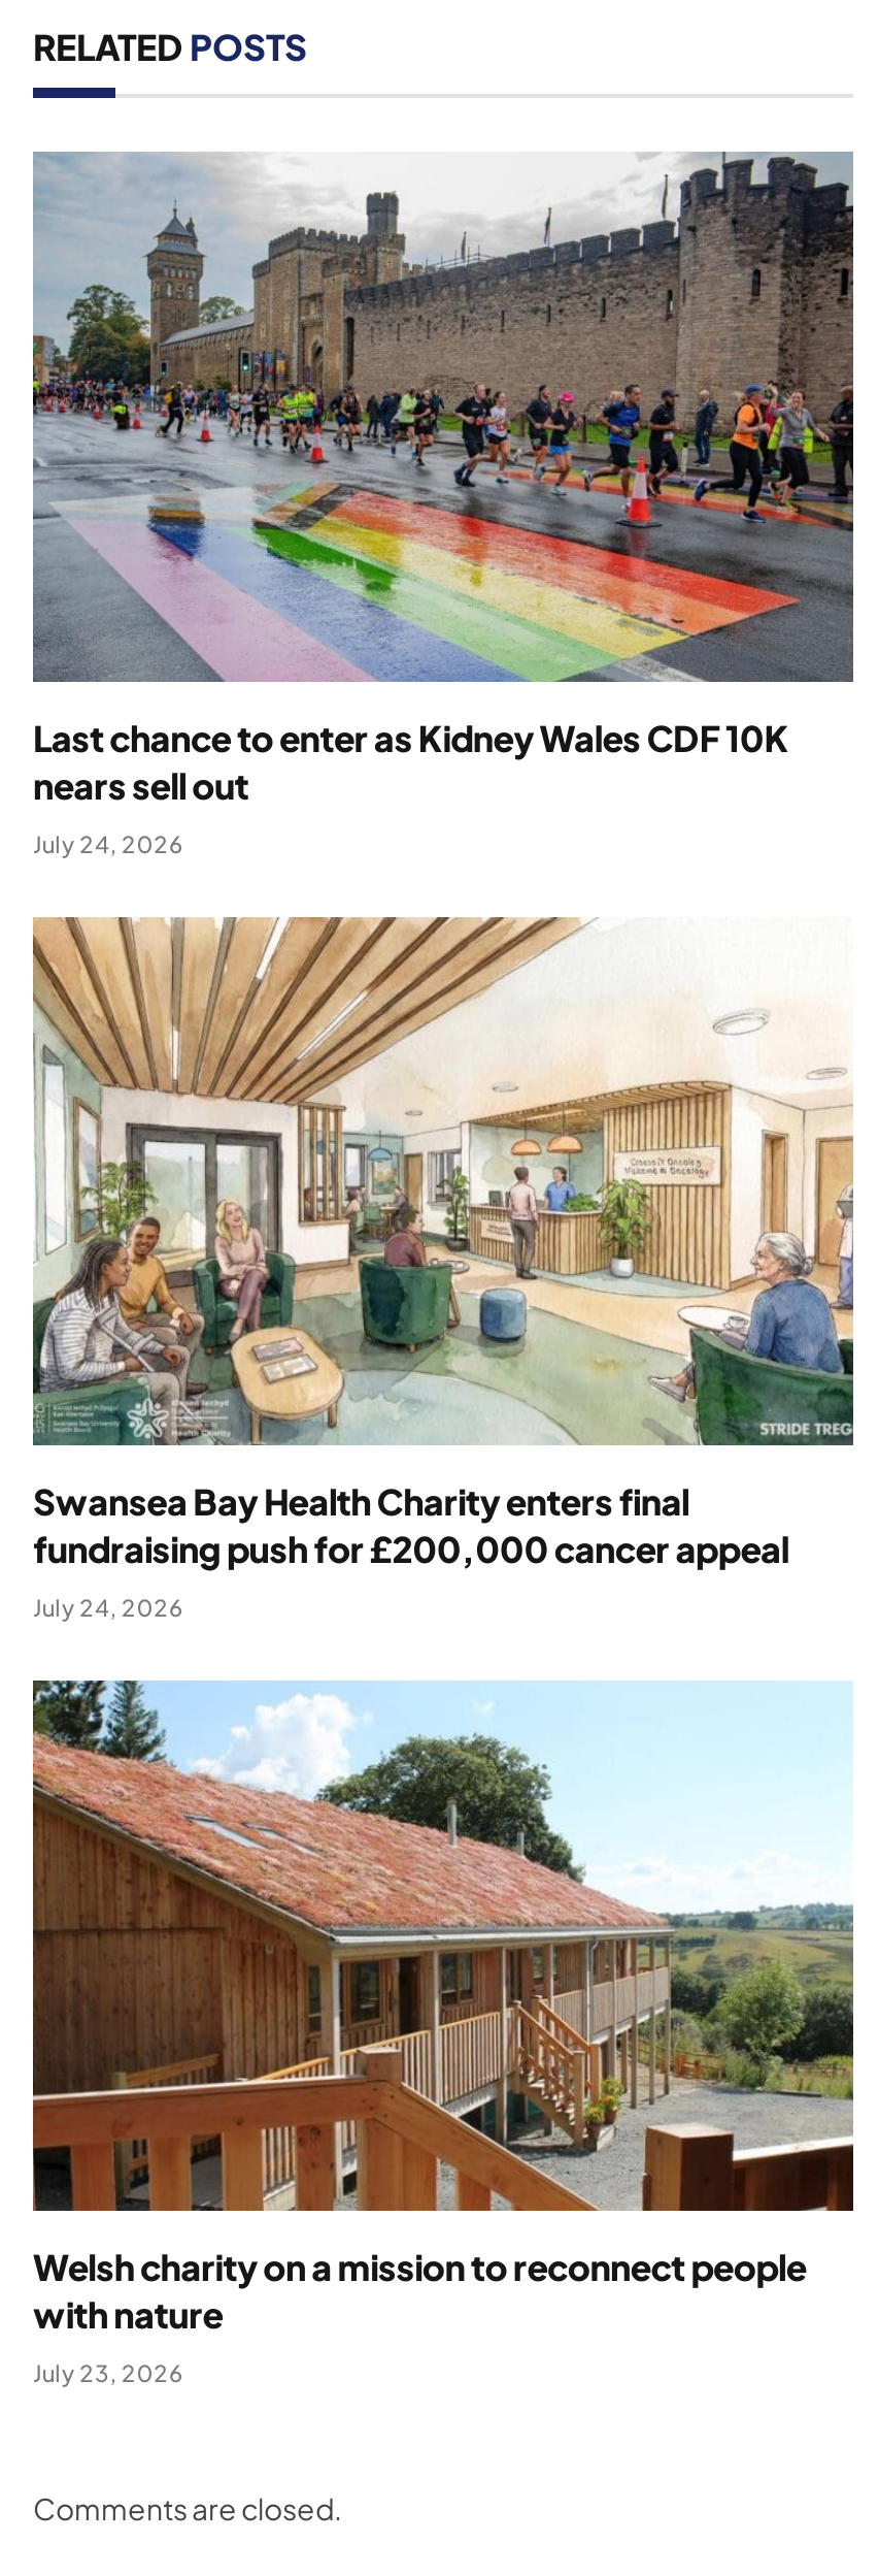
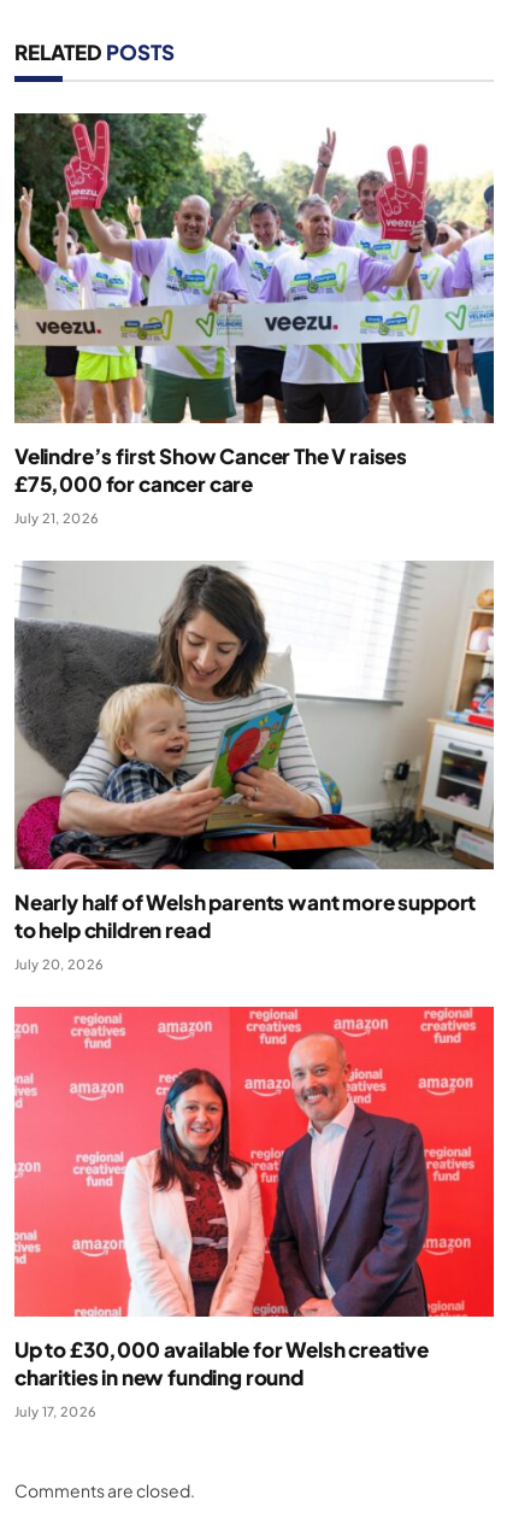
[31,150,855,807] [image] | Last chance to enter as Kidney Wales CDF 10K | nears sell out -> [13,112,495,496] [image] | Velindre’s first Show Cancer The V raises | £75,000 for cancer care
[33,830,184,856] July 24, 2026 -> [14,510,99,525] July 21, 2026
[31,915,855,1572] [image] | Swansea Bay Health Charity enters final | fundraising push for £200,000 cancer appeal -> [14,561,495,943] [image] | Nearly half of Welsh parents want more support | to help children read
[33,1595,184,1622] July 24, 2026 -> [14,957,104,972] July 20, 2026
[31,1678,855,2337] [image] | Welsh charity on a mission to reconnect people | with nature -> [13,1006,495,1390] [image] | Up to £30,000 available for Welsh creative | charities in new funding round
[33,2360,184,2387] July 23, 2026 -> [14,1404,97,1419] July 17, 2026

